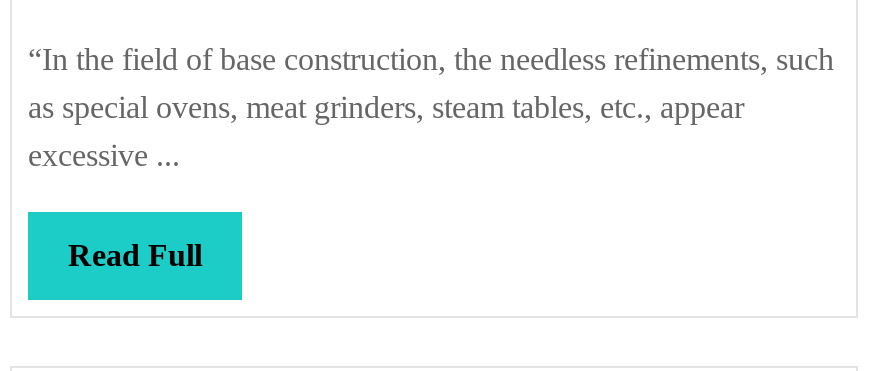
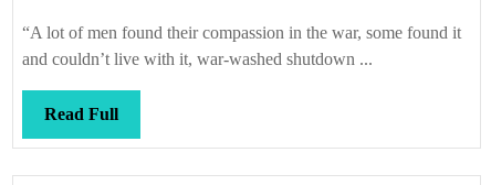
[28,42,834,172] “In the field of base construction, the needless refinements, such | as special ovens, meat grinders, steam tables, etc., appear | excessive ... -> [22,23,461,68] “A lot of men found their compassion in the war, some found it | and couldn’t live with it, war-washed shutdown ...

